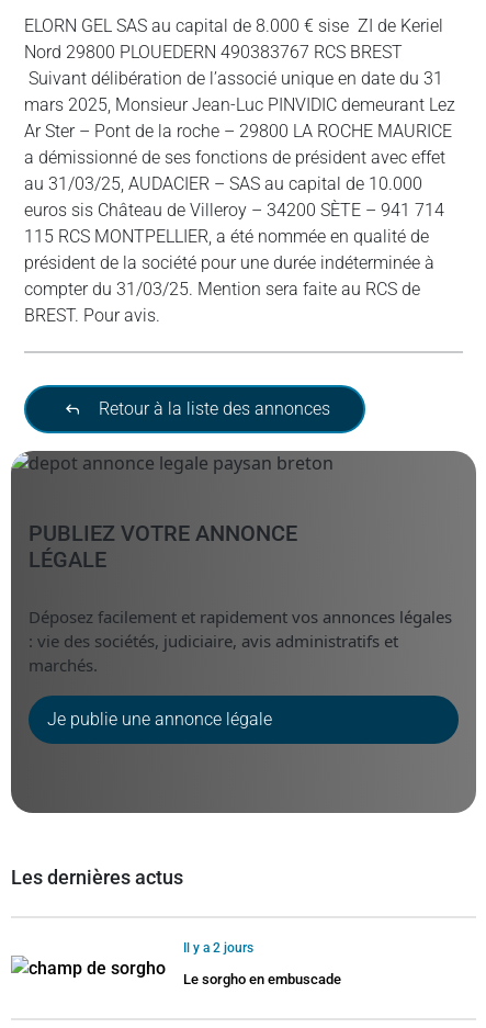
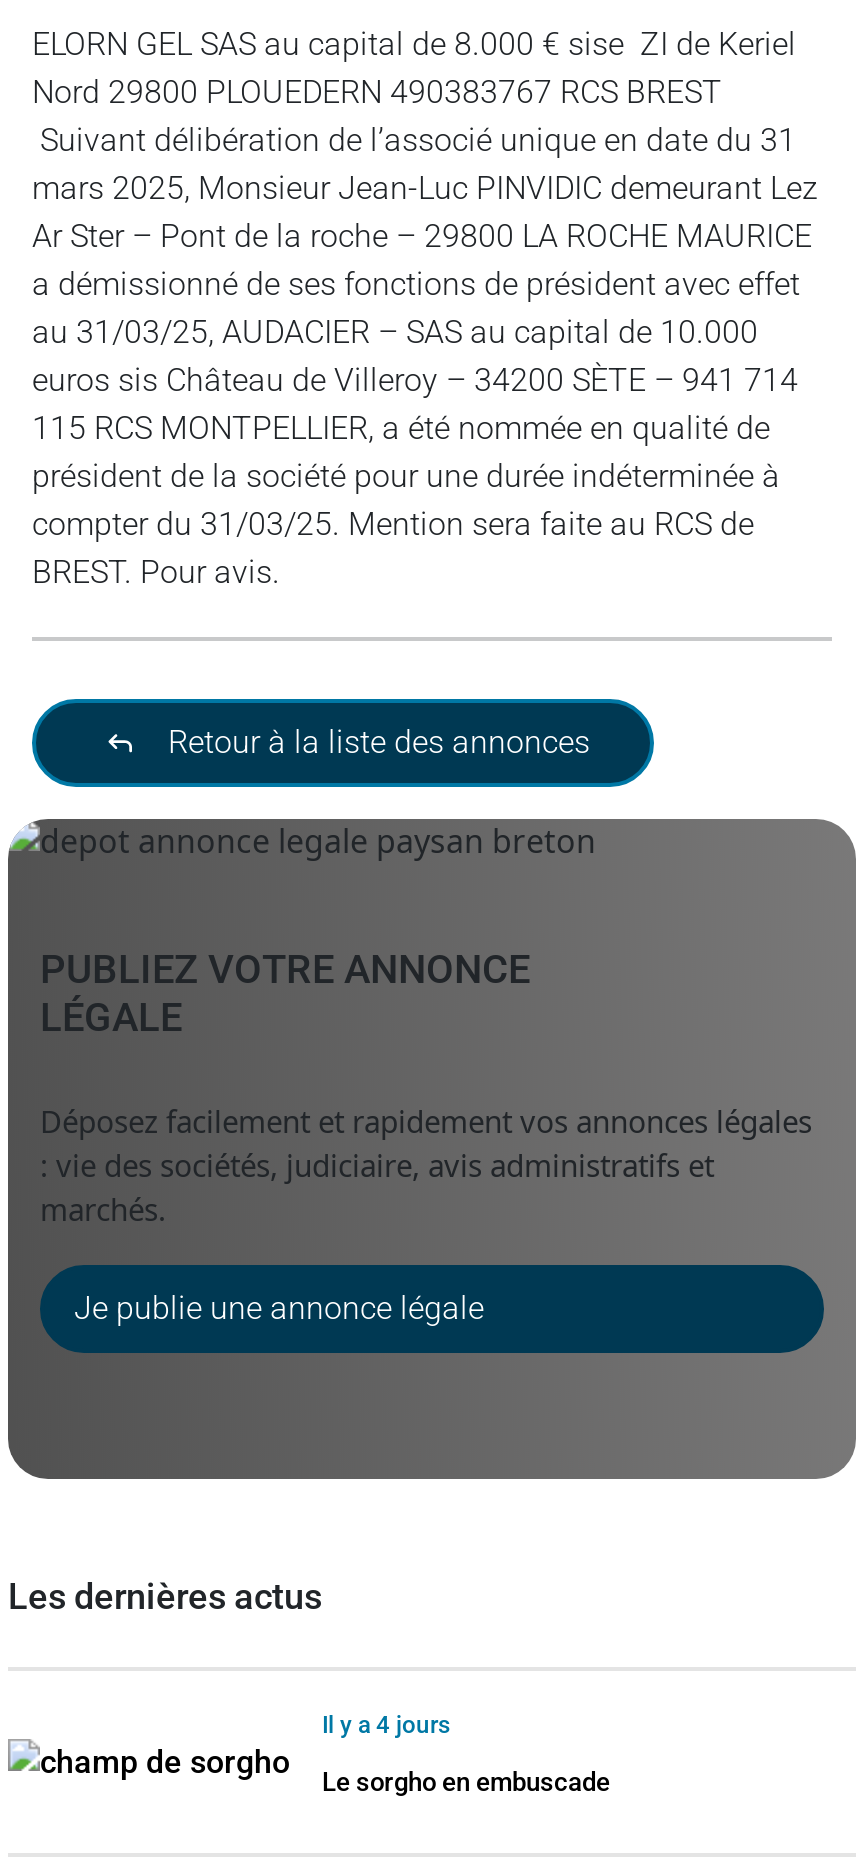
[183,940,253,955] Il y a 2 jours -> [322,1710,450,1738] Il y a 4 jours

